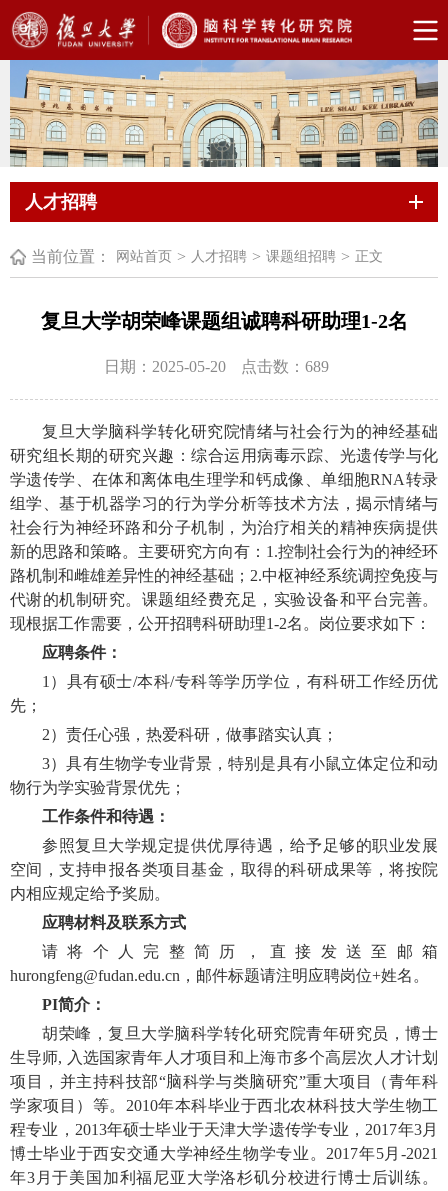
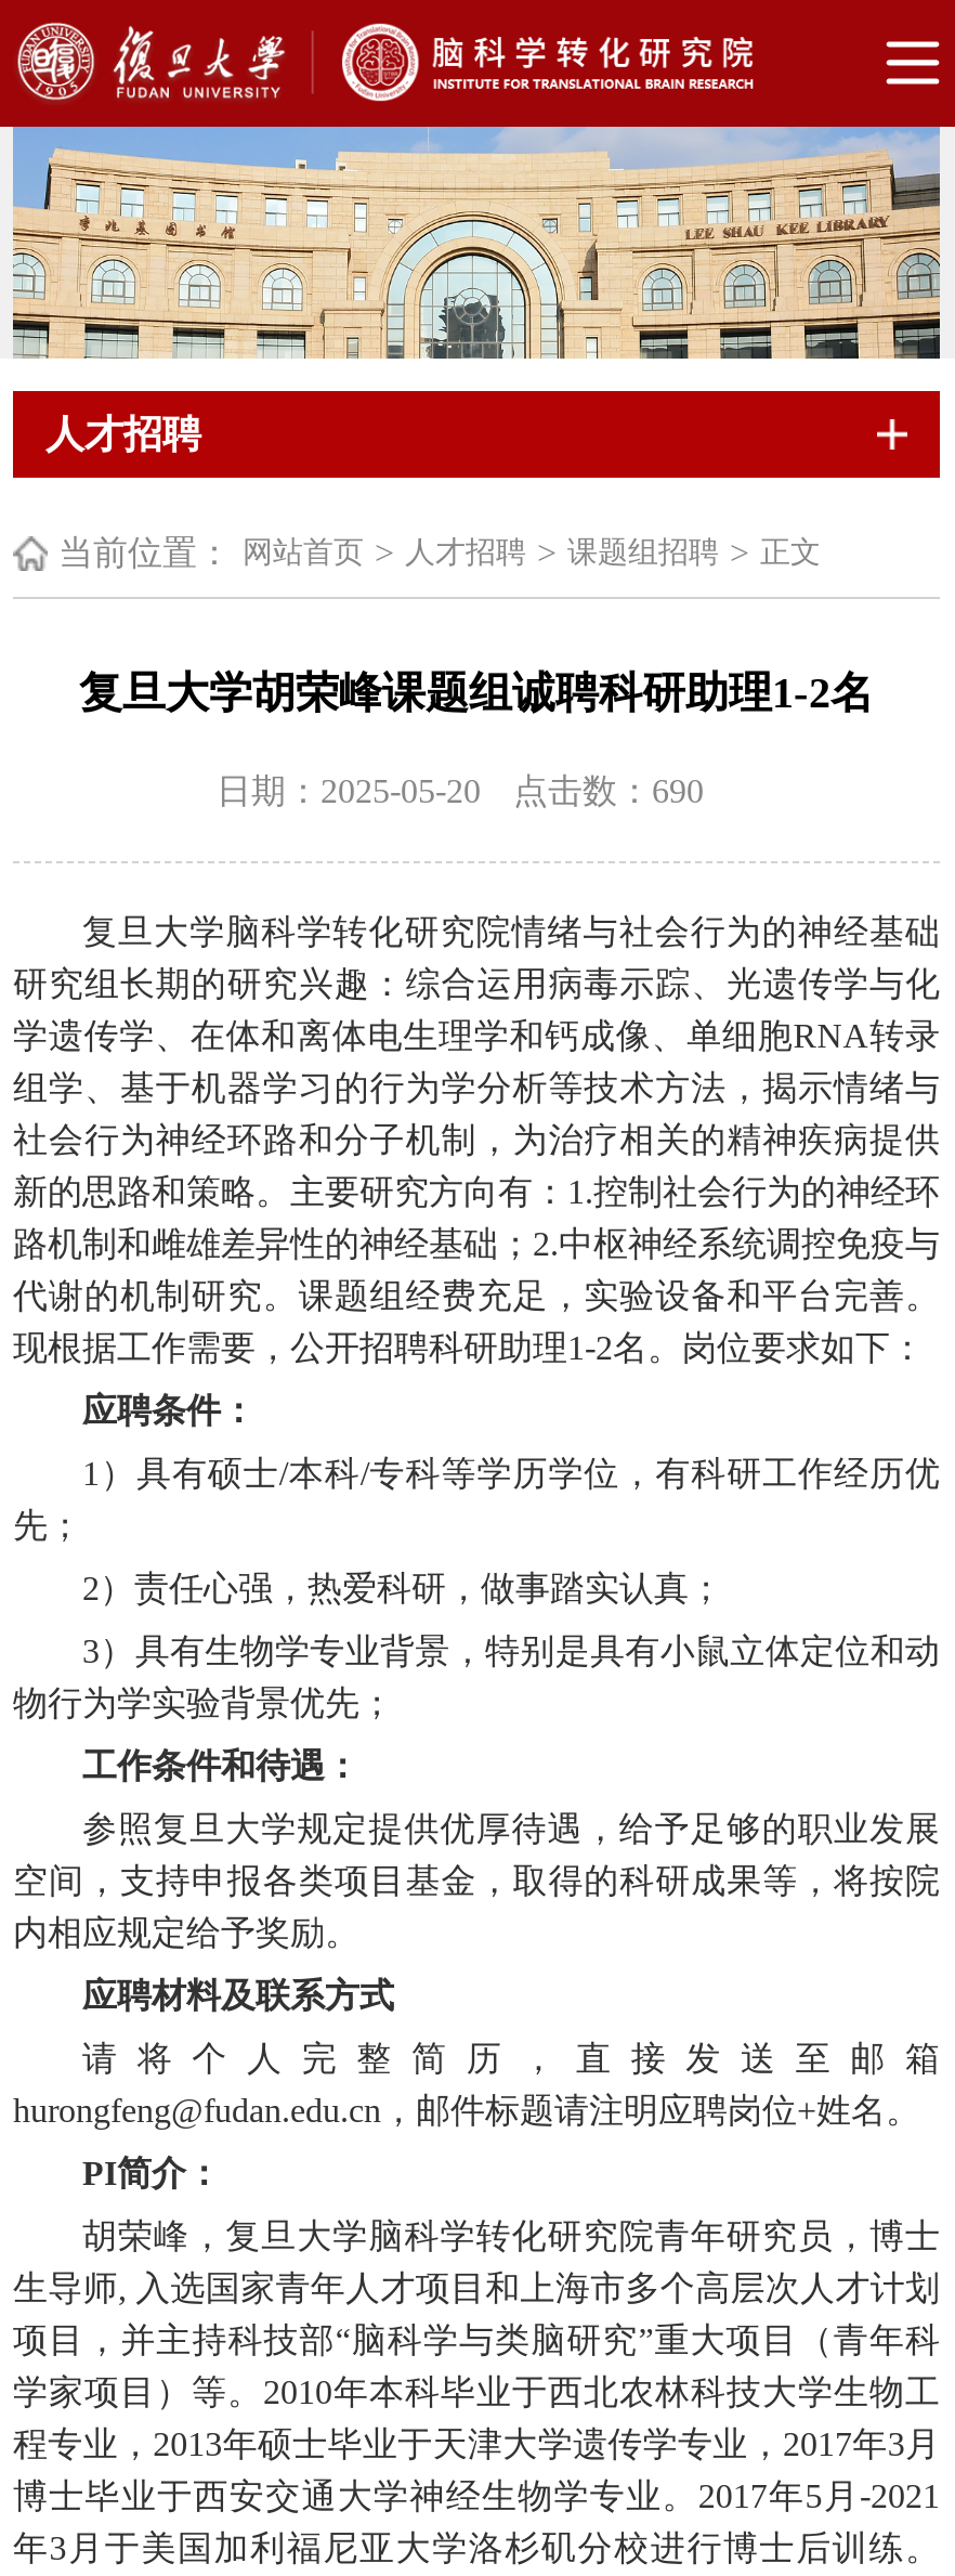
[104,358,329,375] 日期：2025-05-20 点击数：689 -> [217,772,704,809] 日期：2025-05-20 点击数：690

